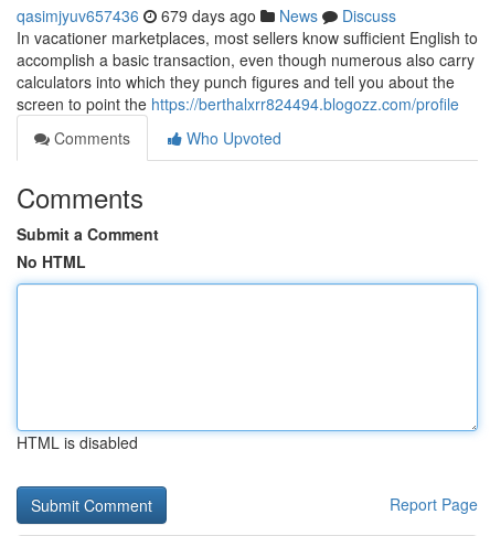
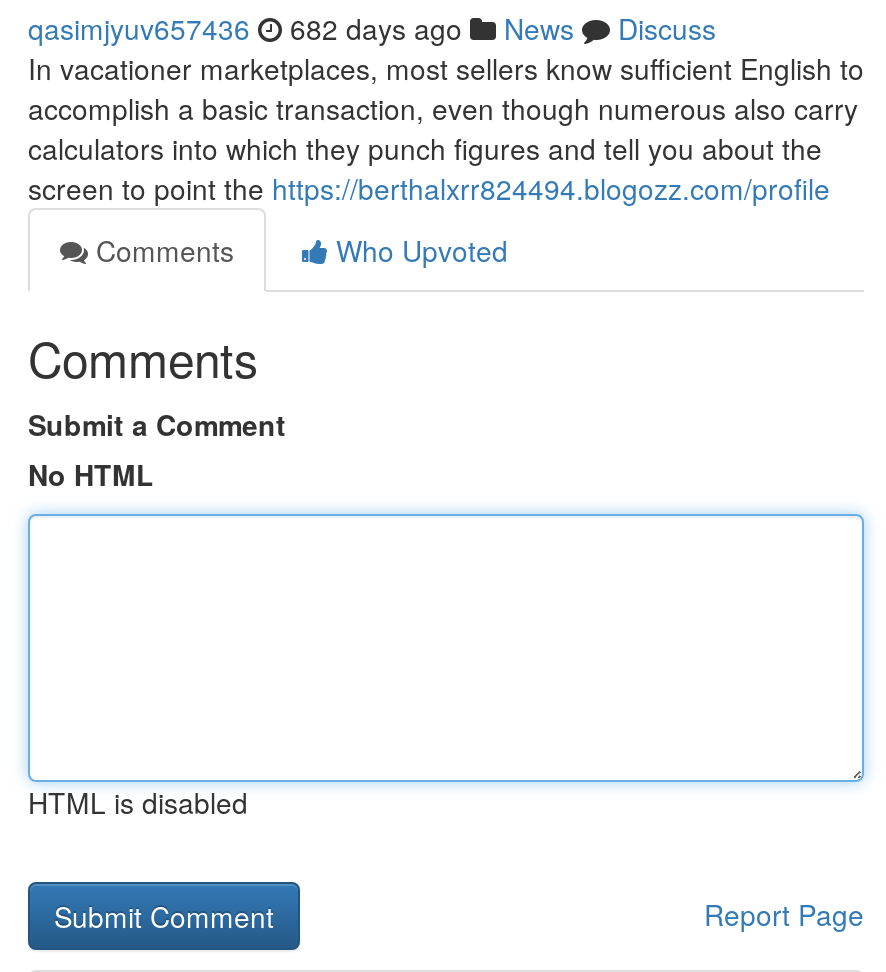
[17,4,396,26] qasimjyuv657436 679 days ago News Discuss -> [28,8,716,48] qasimjyuv657436 682 days ago News Discuss

